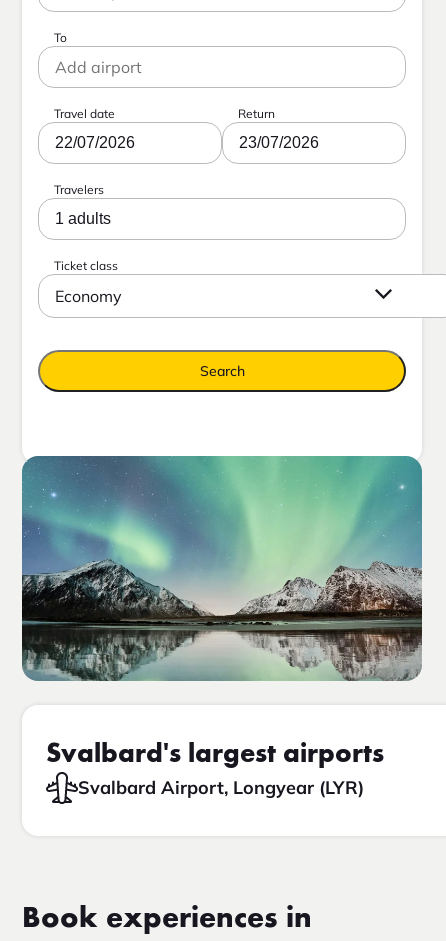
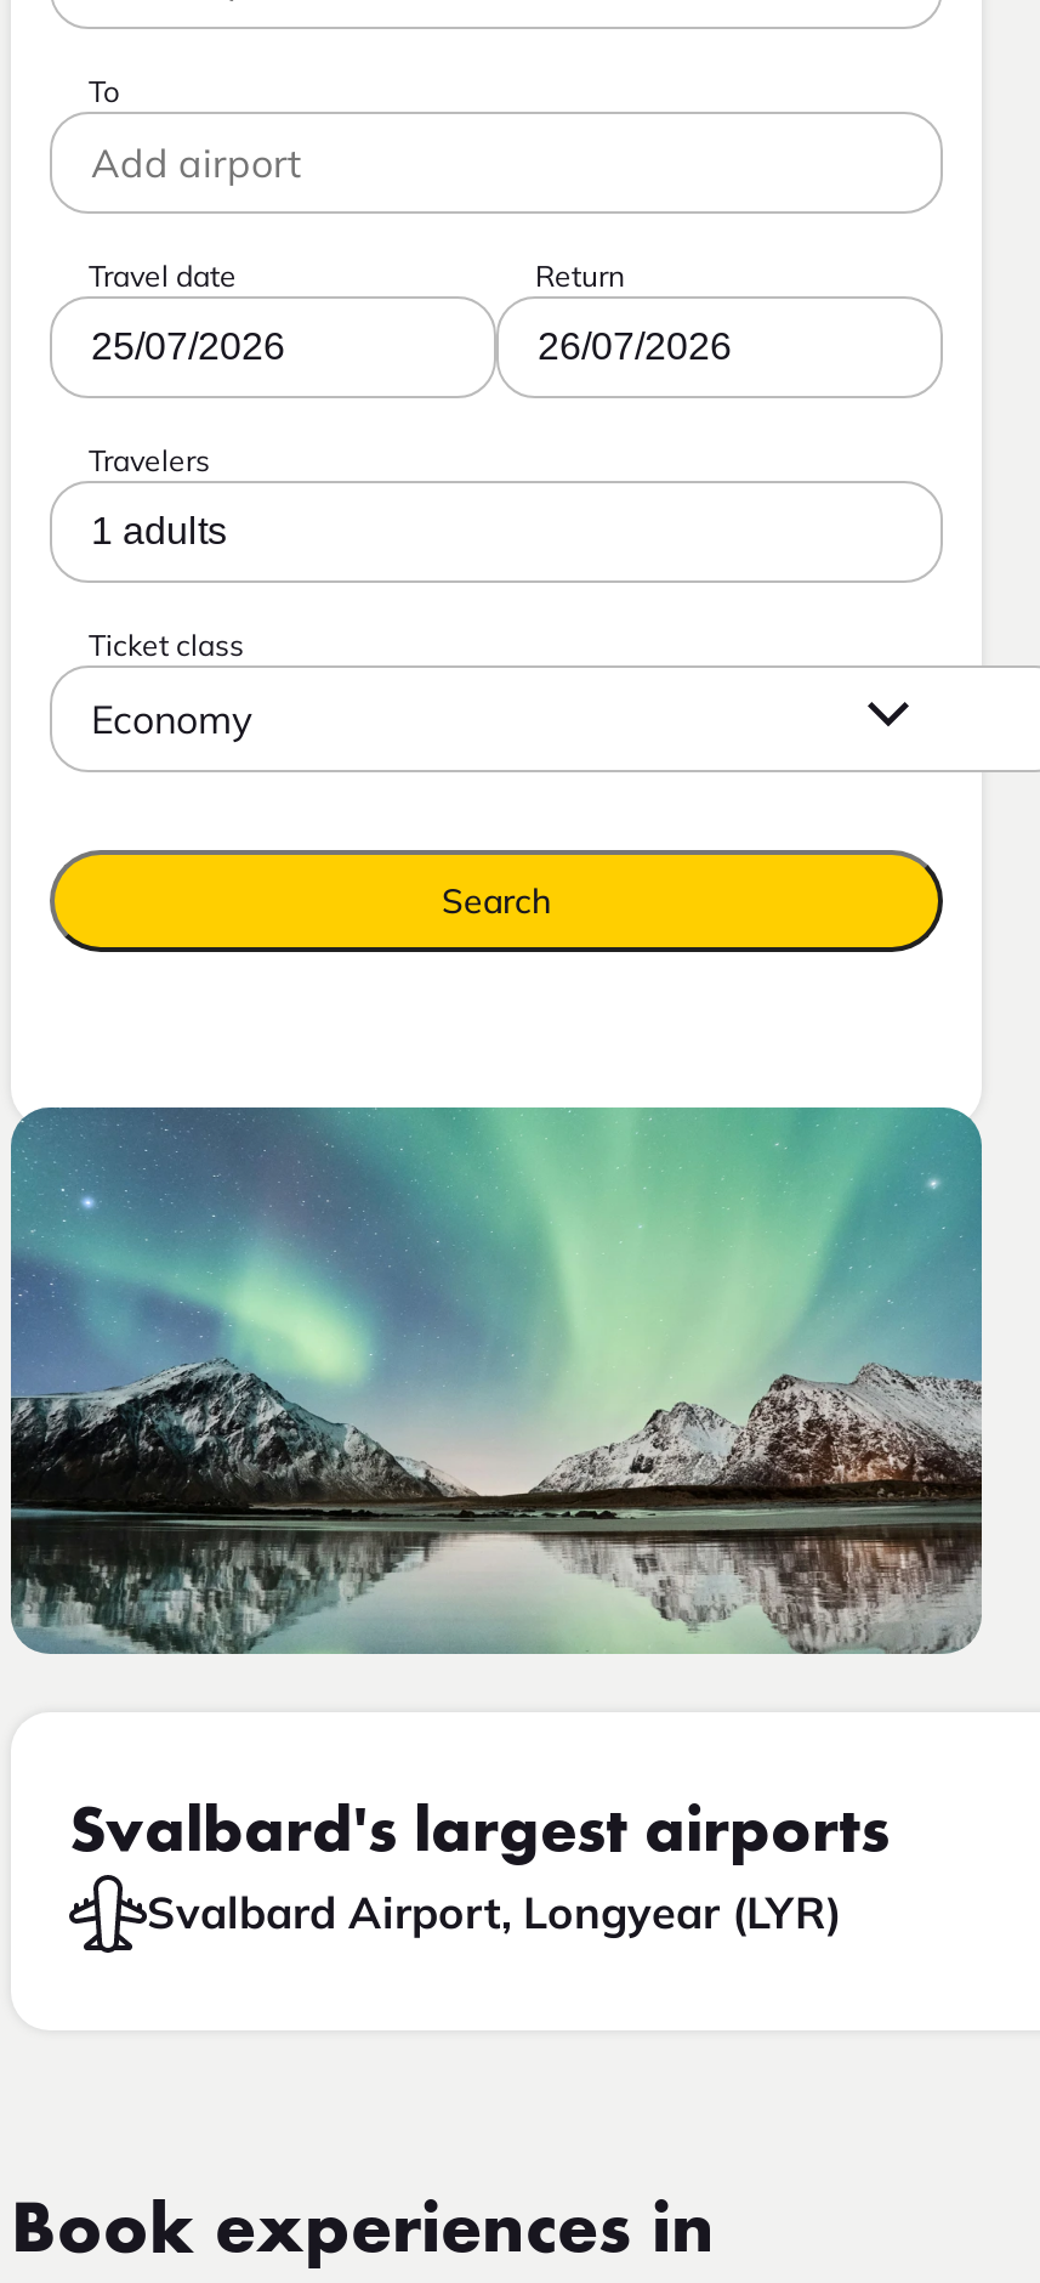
[55,133,135,150] 22/07/2026 -> [91,324,285,366] 25/07/2026
[239,133,319,150] 23/07/2026 -> [538,324,732,366] 26/07/2026

